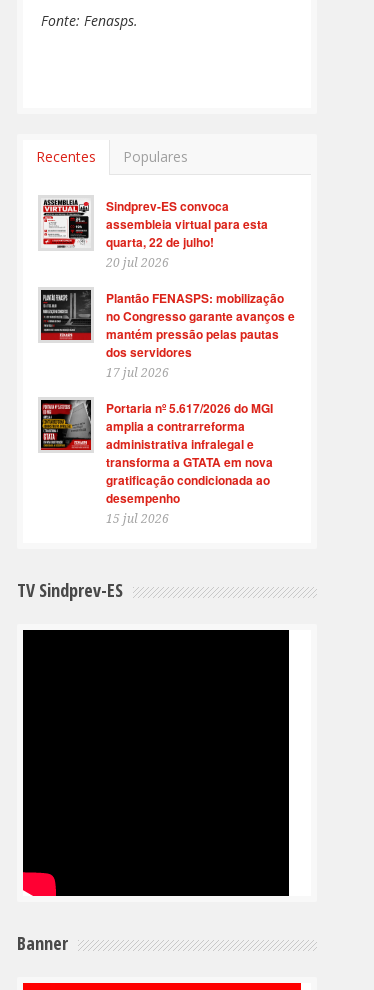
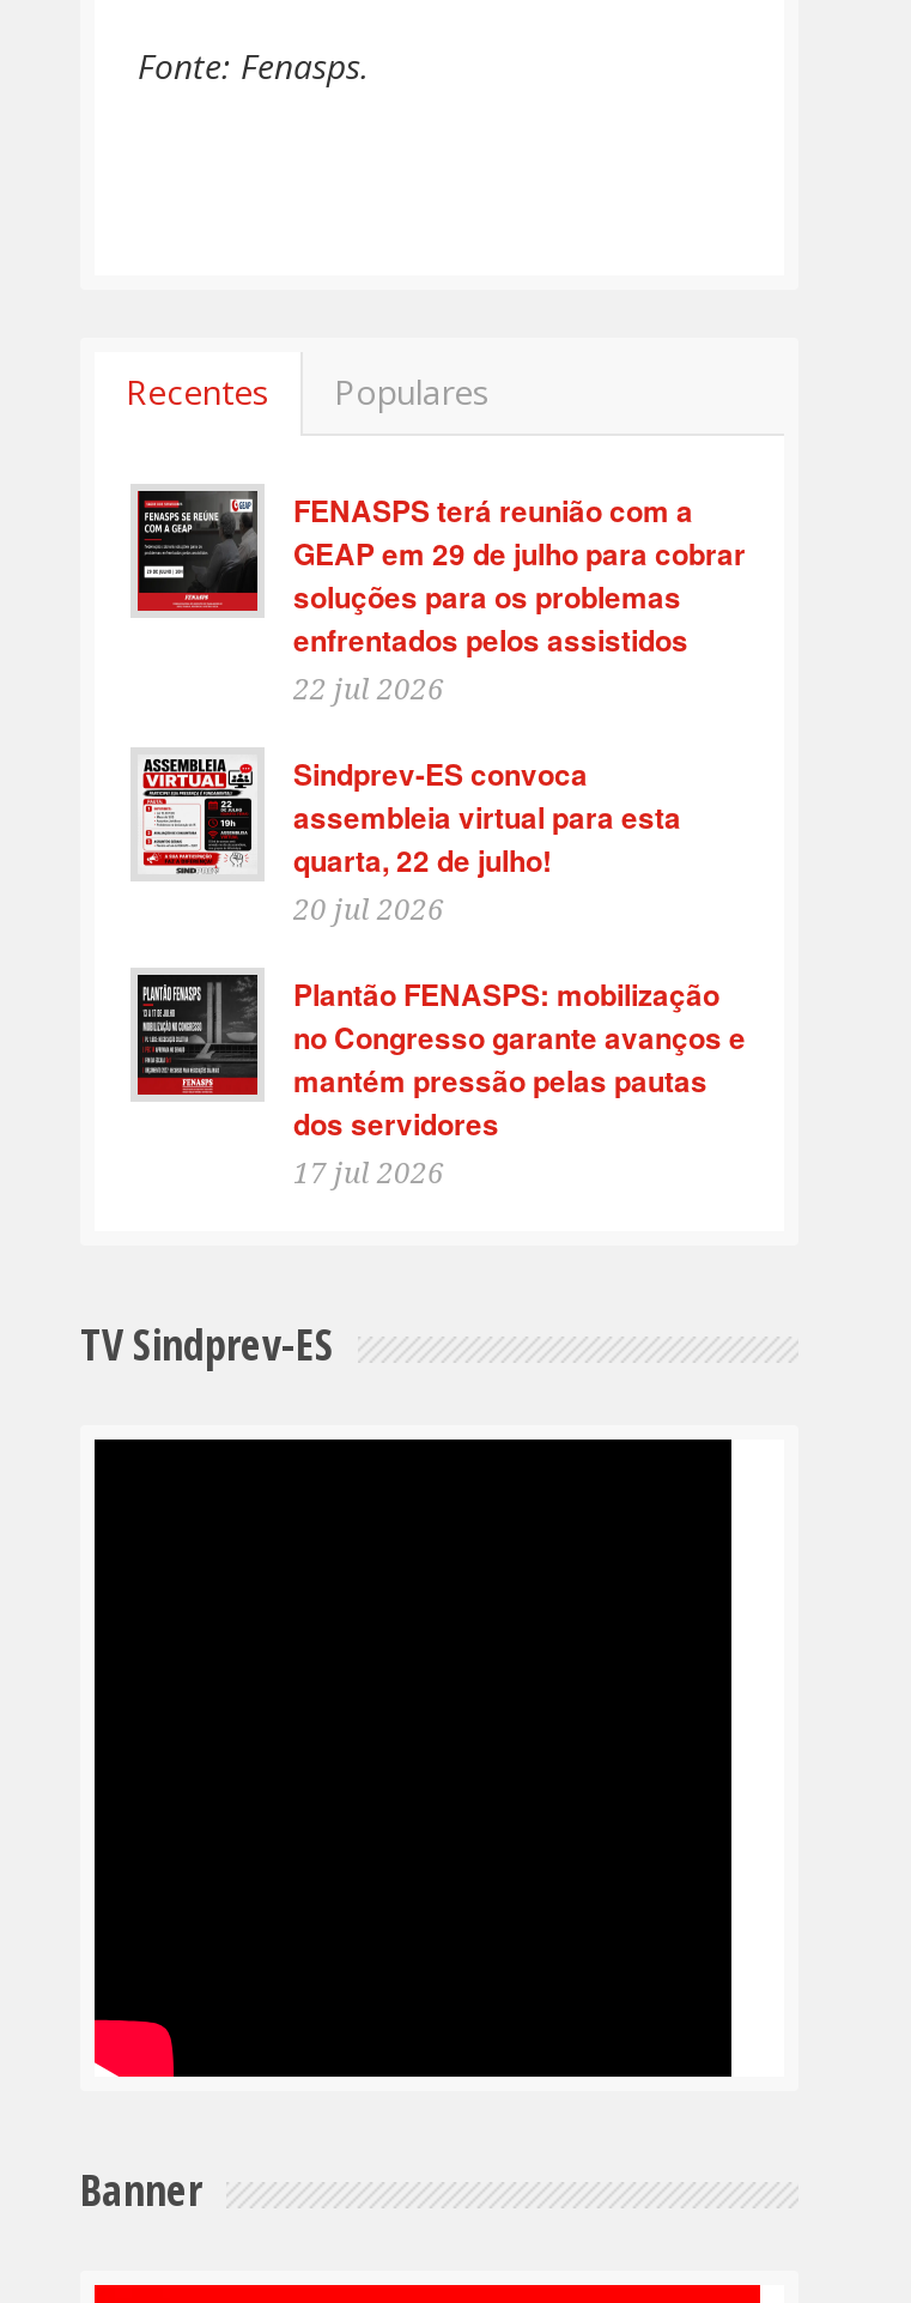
none -> [135,489,746,707] [image] | FENASPS terá reunião com a | GEAP em 29 de julho para cobrar | soluções para os problemas | enfrentados pelos assistidos | 22 jul 2026
moved [41,197,295,380] -> [138,753,746,1191]: [image] | Sindprev-ES convoca | assembleia virtual para esta | ... | dos servidores | 17 jul 2026
[39,398,273,526] [image] | Portaria nº 5.617/2026 do MGI | amplia a contrarreforma | administrativa infralegal e | transforma a GTATA em nova | gratificação condicionada ao | desempenho | 15 jul 2026 -> none

